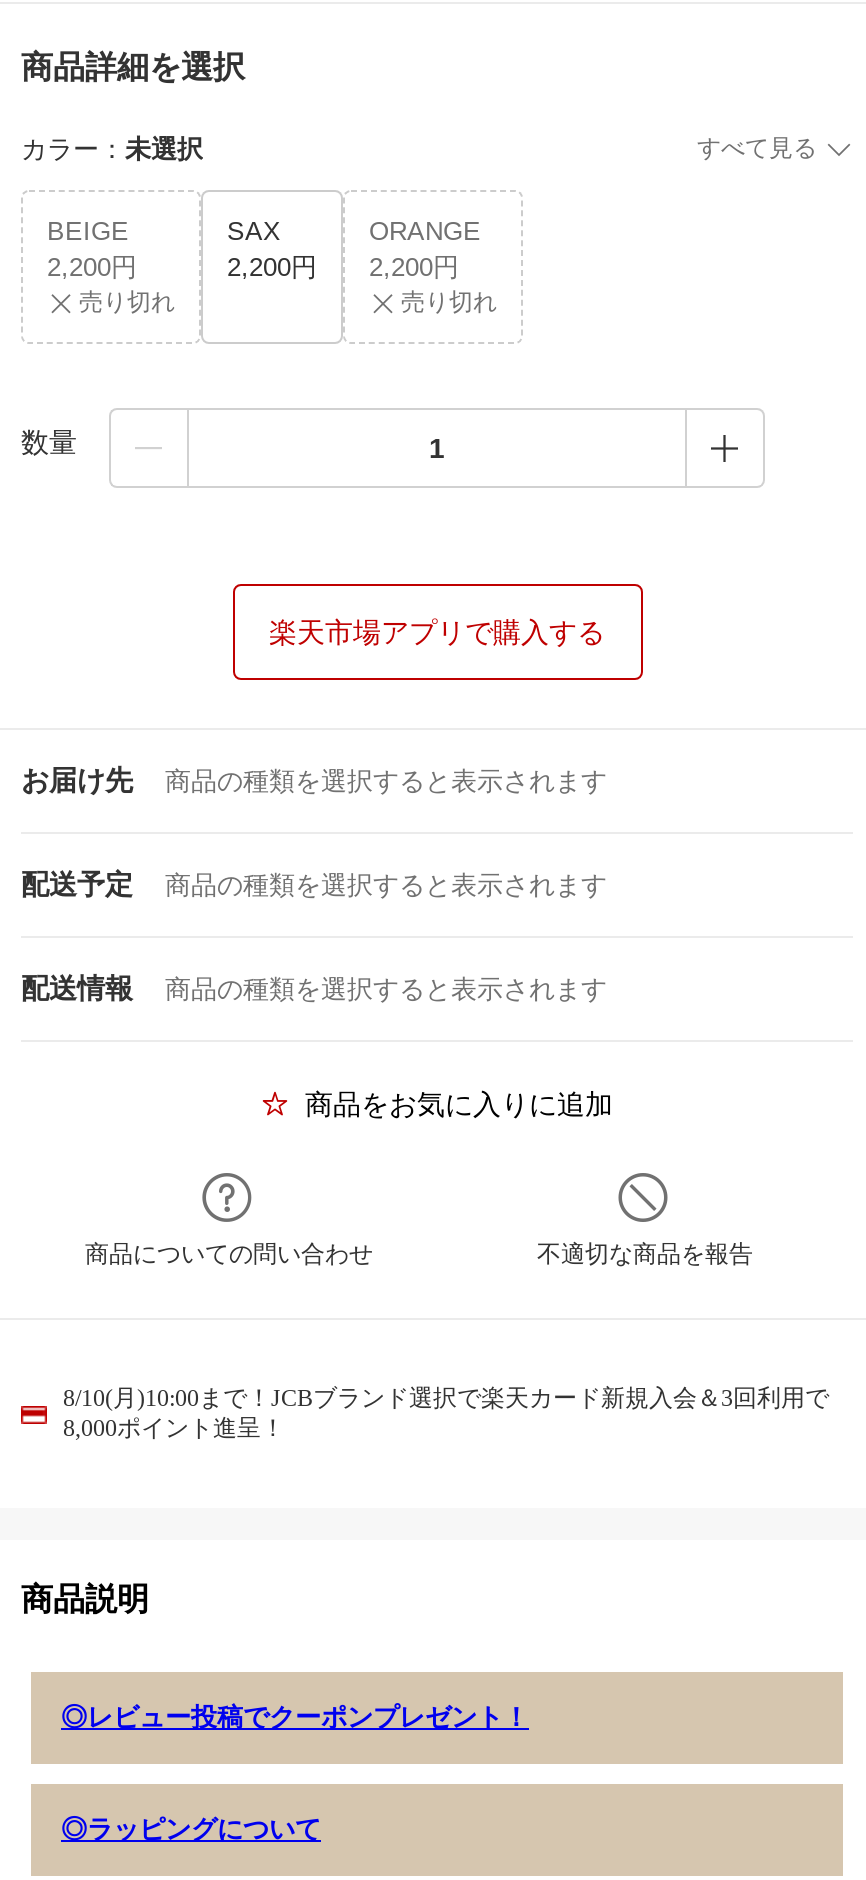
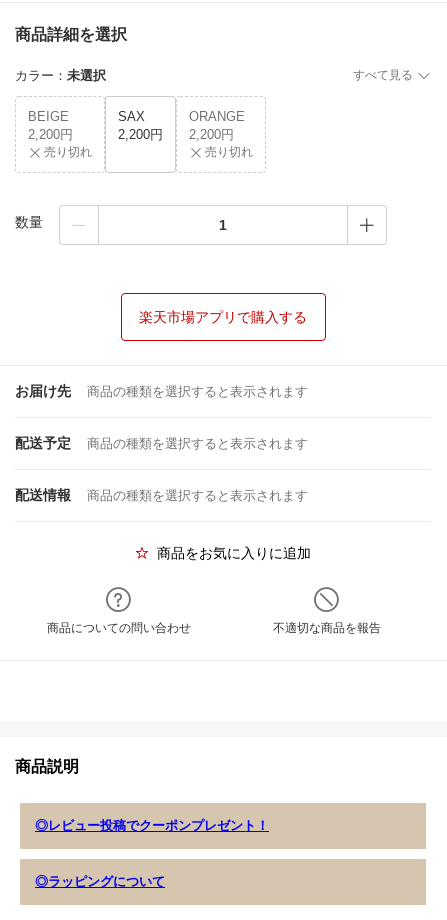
[63,1384,829,1442] 8/10(月)10:00まで！JCBブランド選択で楽天カード新規入会＆3回利用で | 8,000ポイント進呈！ -> none

